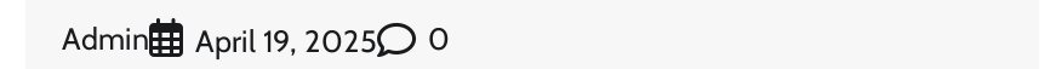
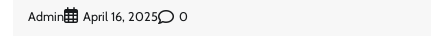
[195,22,377,58] April 19, 2025 -> [83,9,158,24] April 16, 2025

